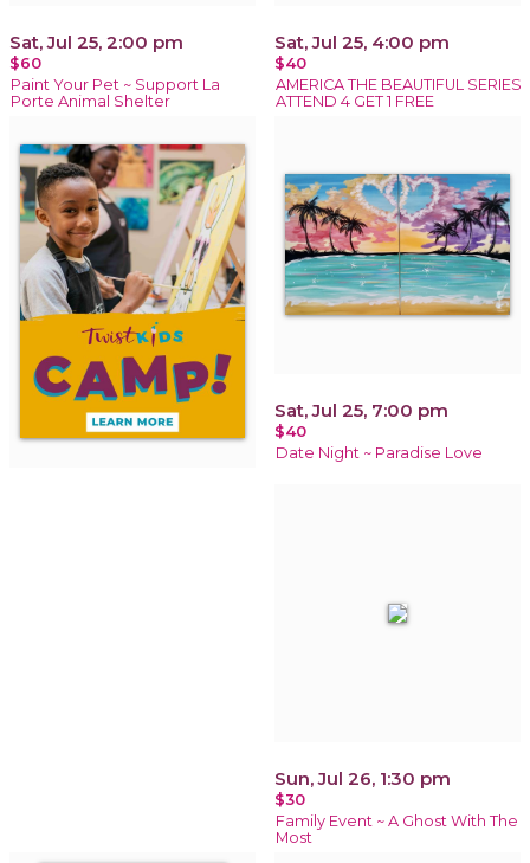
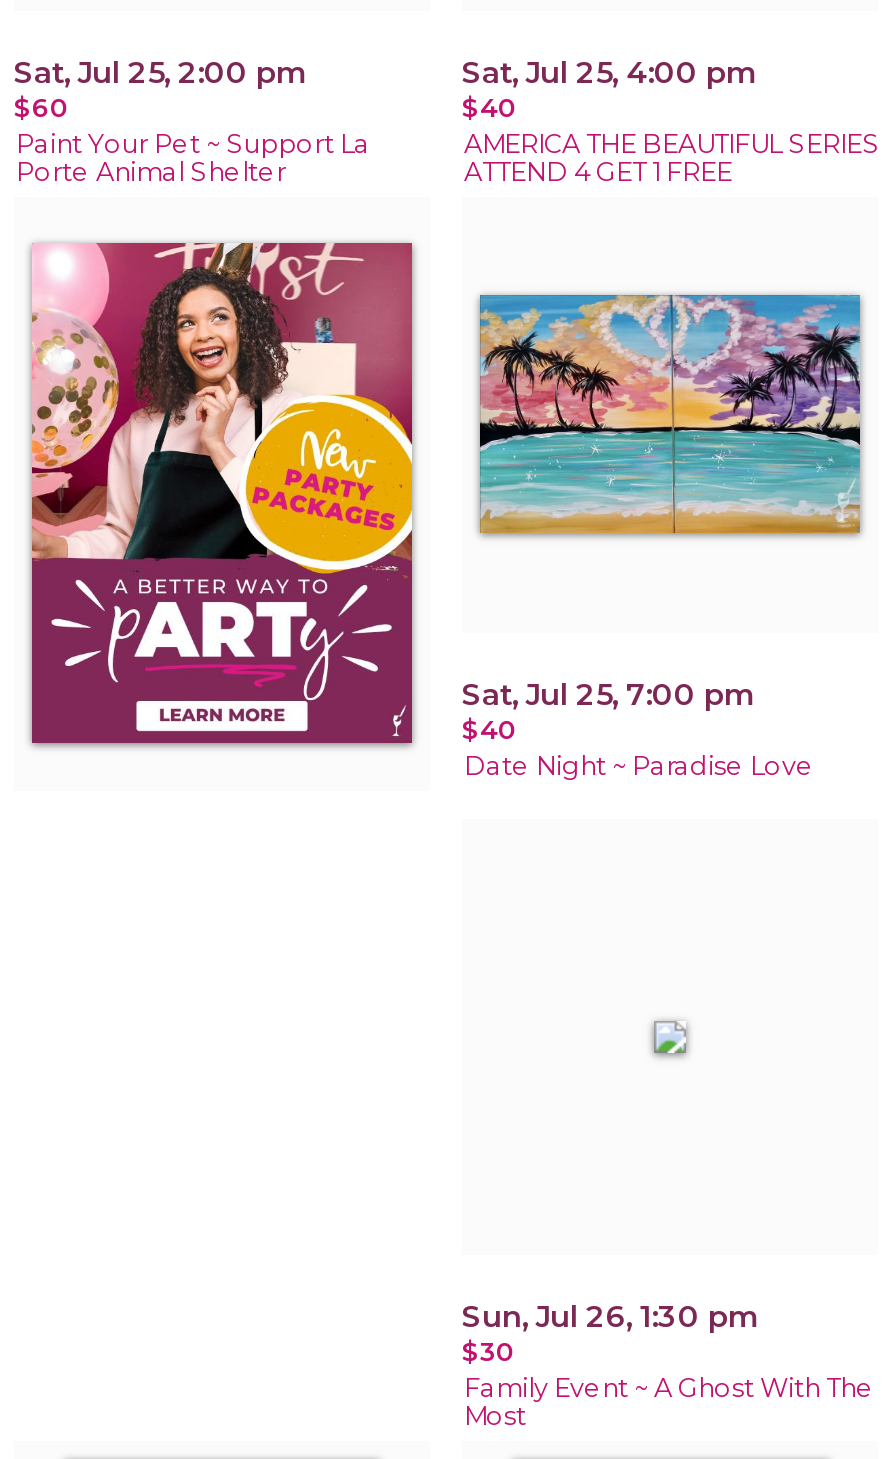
[19,143,246,439] [image] -> [30,241,414,745] [image]

